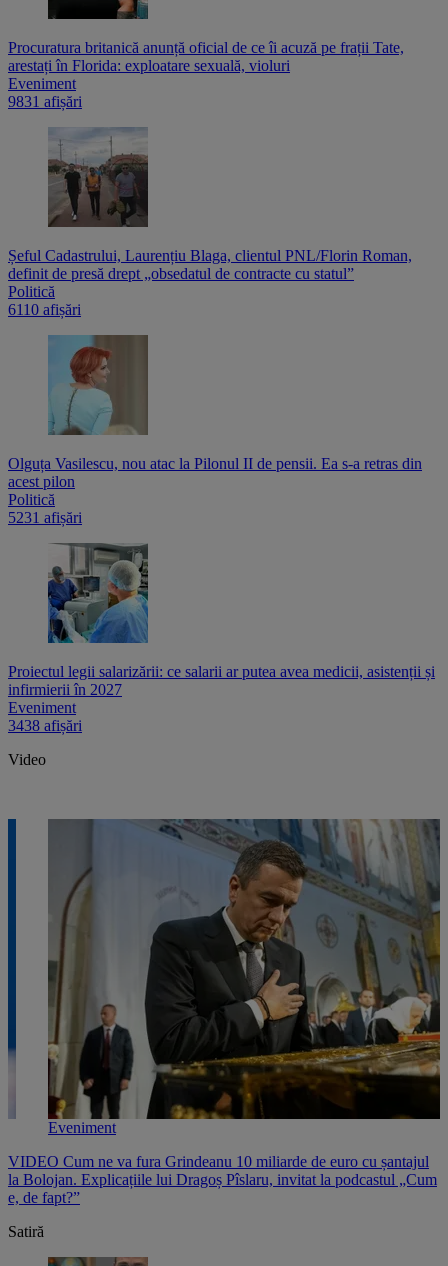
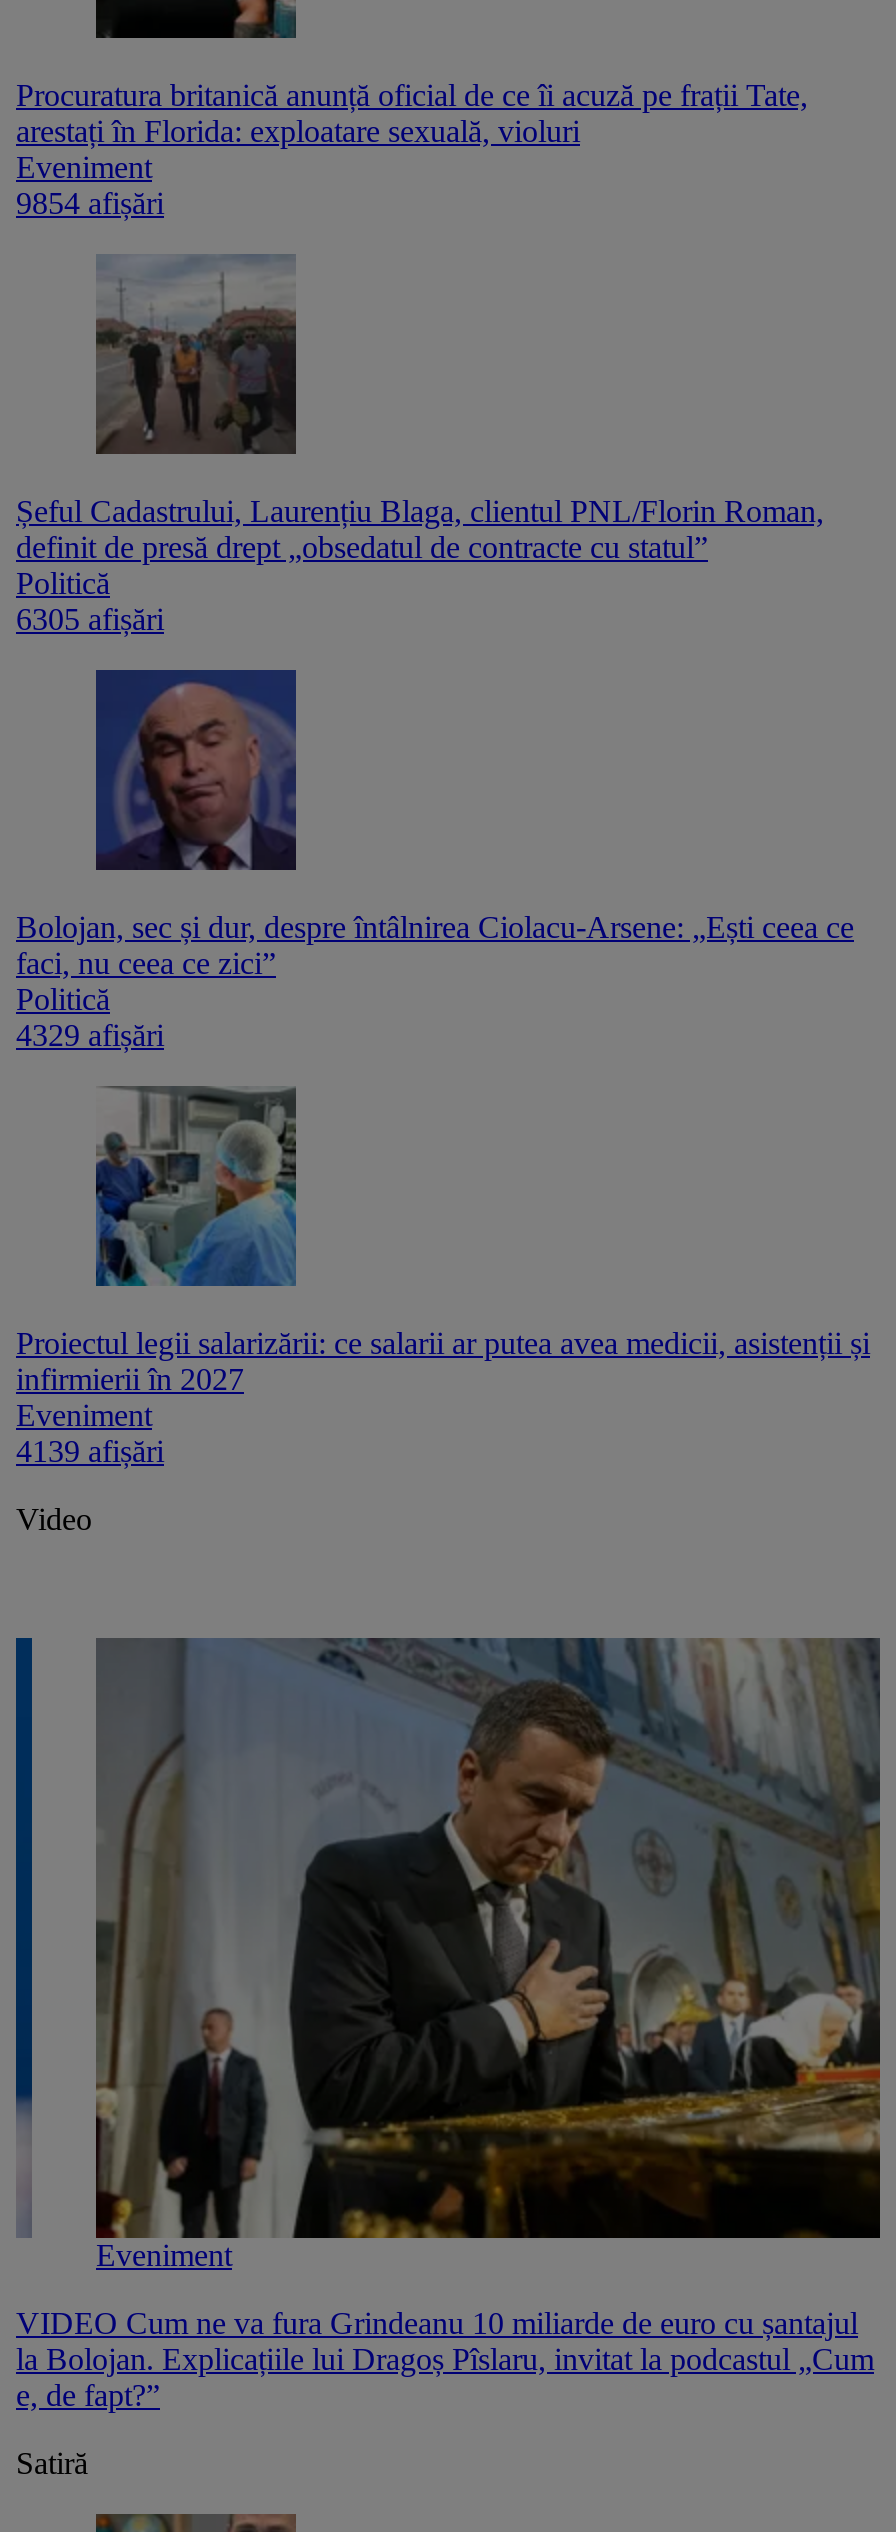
[8,92,82,109] 9831 afișări -> [16,185,164,219] 9854 afișări
[8,300,81,317] 6110 afișări -> [16,601,164,635] 6305 afișări
[8,334,422,489] [image] | Olguța Vasilescu, nou atac la Pilonul II de pensii. Ea s-a retras din | acest pilon -> [16,668,854,979] [image] | Bolojan, sec și dur, despre întâlnirea Ciolacu-Arsene: „Ești ceea ce | faci, nu ceea ce zici”
[8,508,82,525] 5231 afișări -> [16,1017,164,1051] 4329 afișări
[8,716,82,733] 3438 afișări -> [16,1433,164,1467] 4139 afișări

